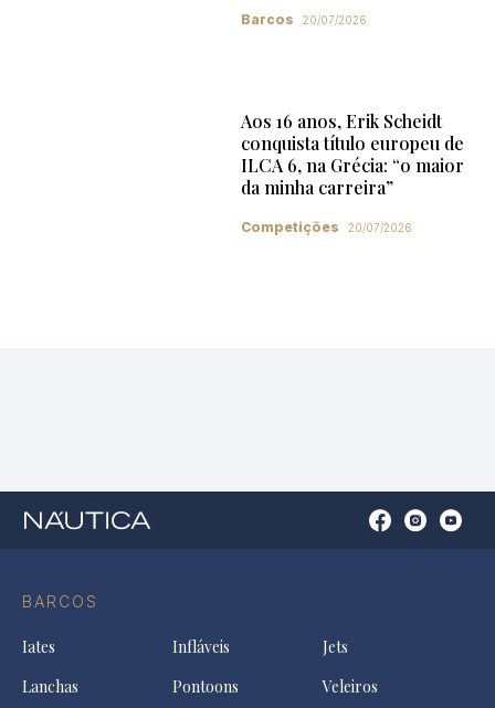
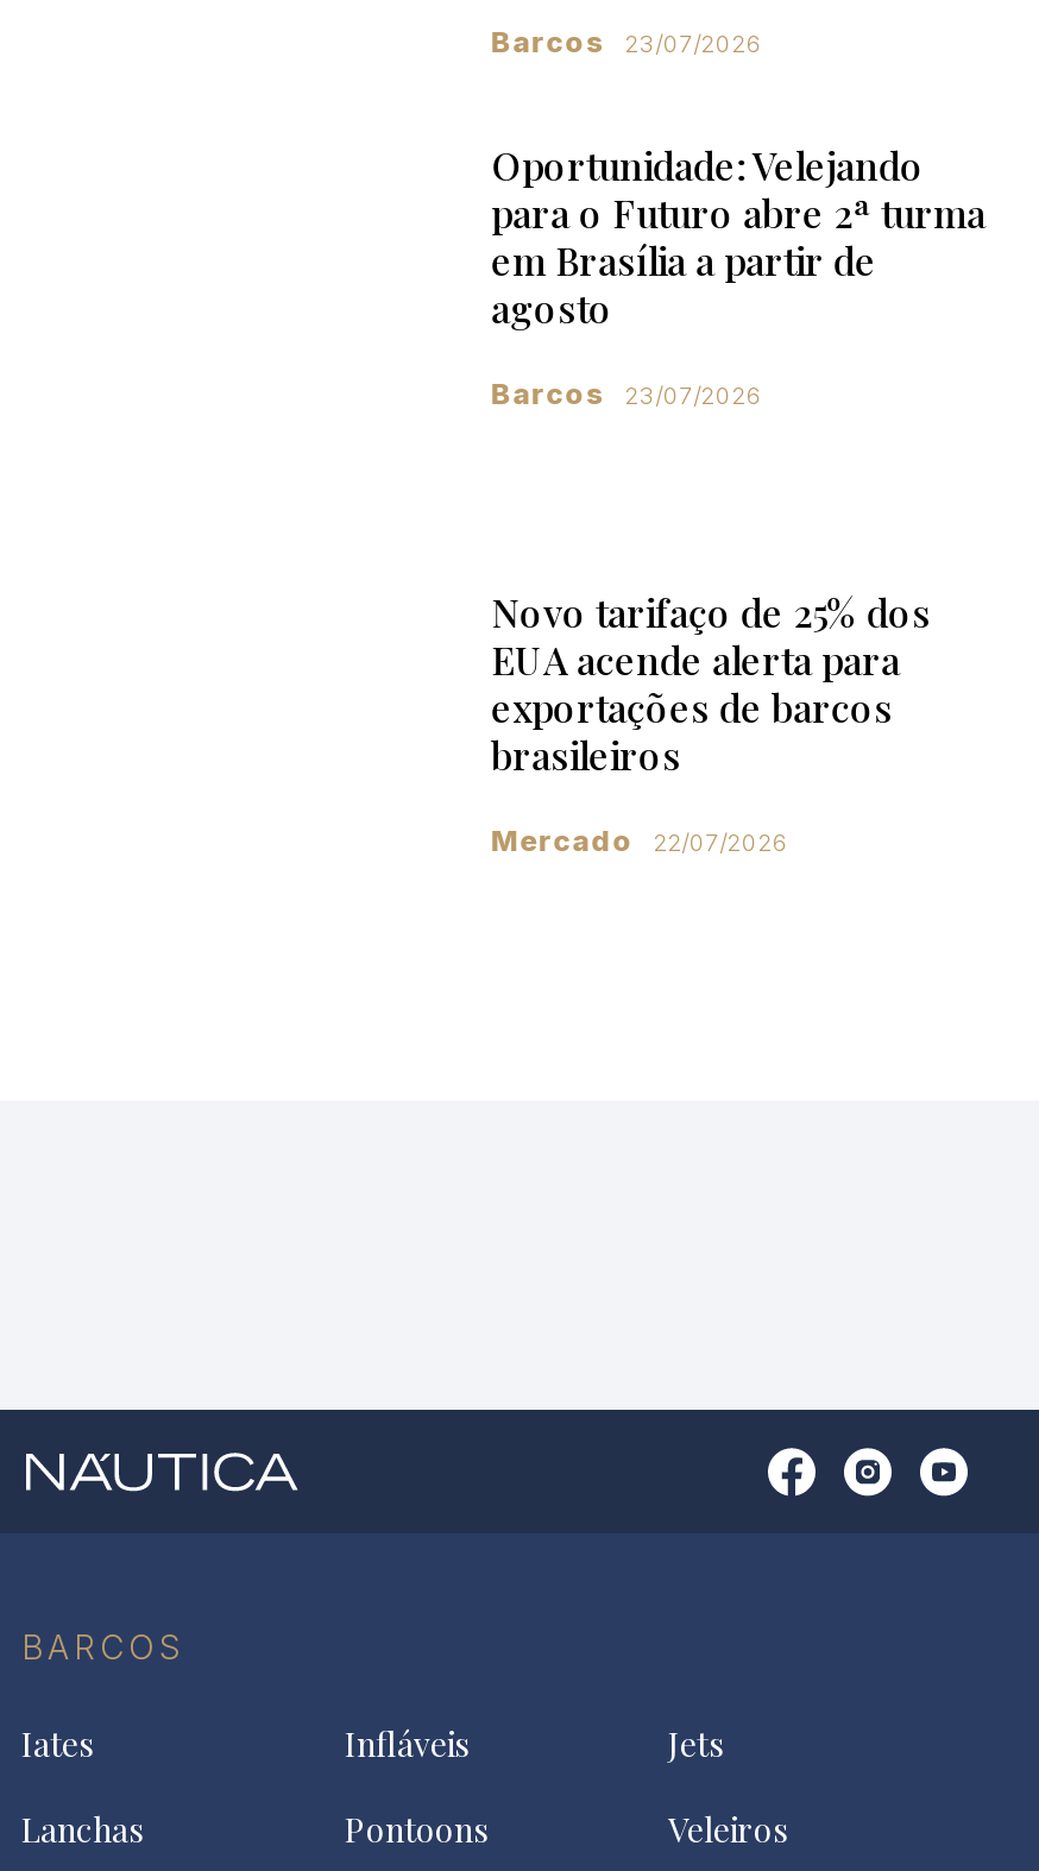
[302,13,366,26] 20/07/2026 -> [491,29,986,411] 23/07/2026 | Oportunidade: Velejando | para o Futuro abre 2ª turma | em Brasília a partir de | agosto | Barcos | 23/07/2026
[240,109,464,235] Aos 16 anos, Erik Scheidt | conquista título europeu de | ILCA 6, na Grécia: “o maior | da minha carreira” | Competições | 20/07/2026 -> [491,586,931,857] Novo tarifaço de 25% dos | EUA acende alerta para | exportações de barcos | brasileiros | Mercado | 22/07/2026

